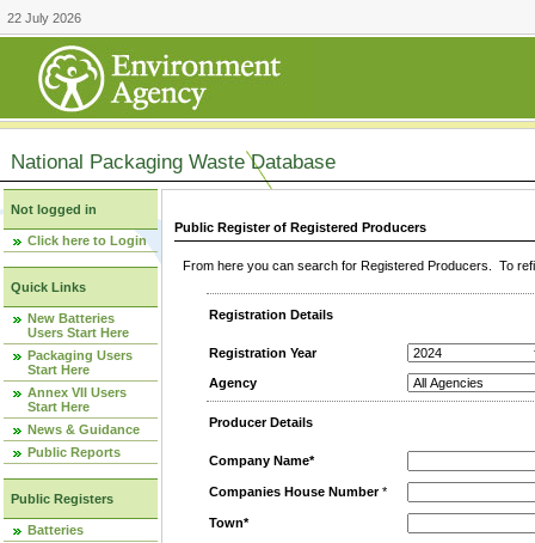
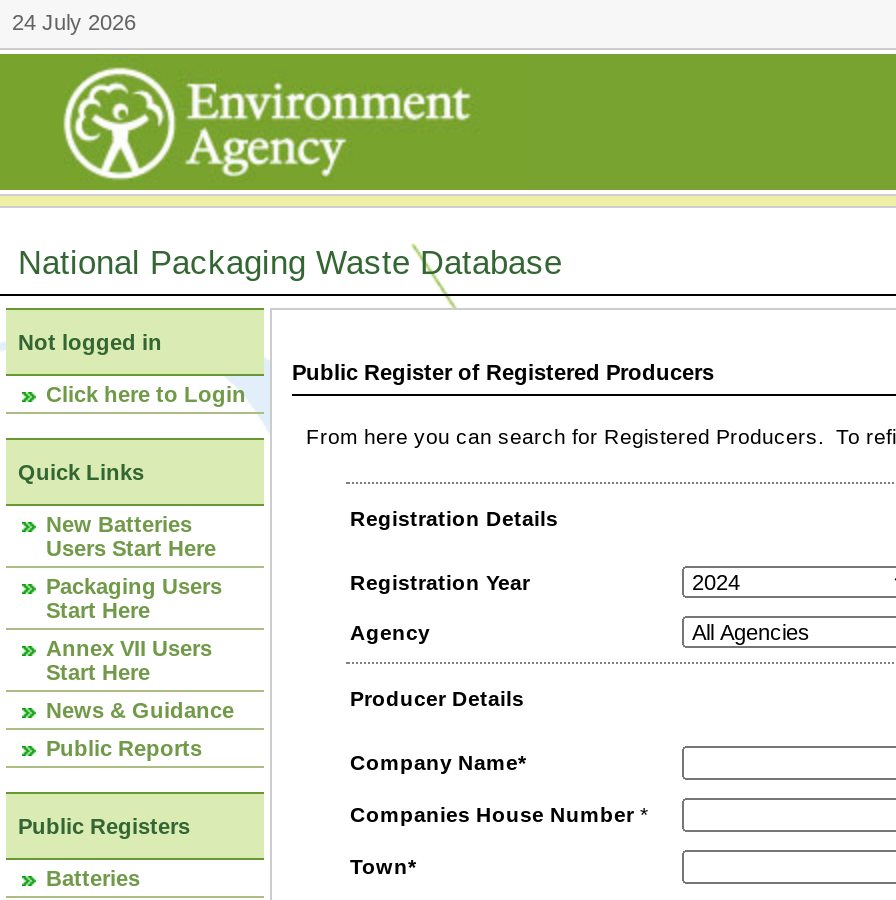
[7,11,81,25] 22 July 2026 -> [12,10,136,34] 24 July 2026

